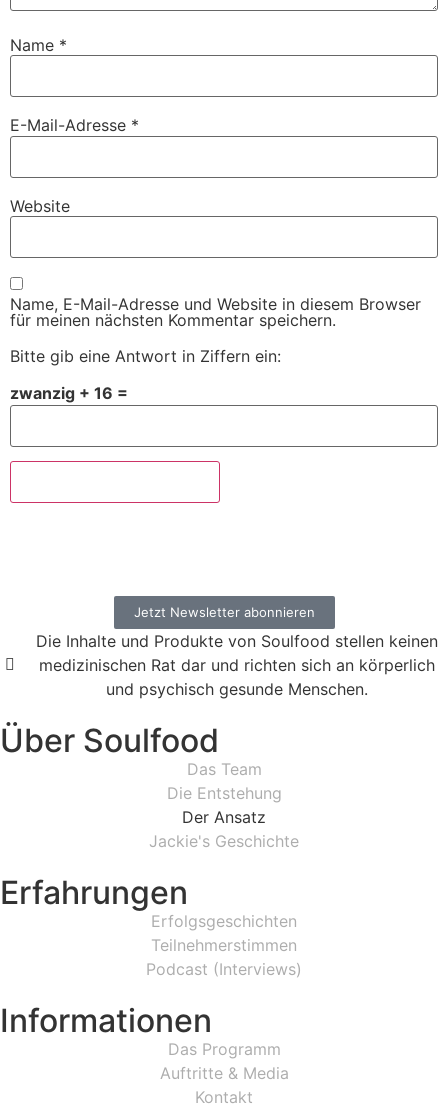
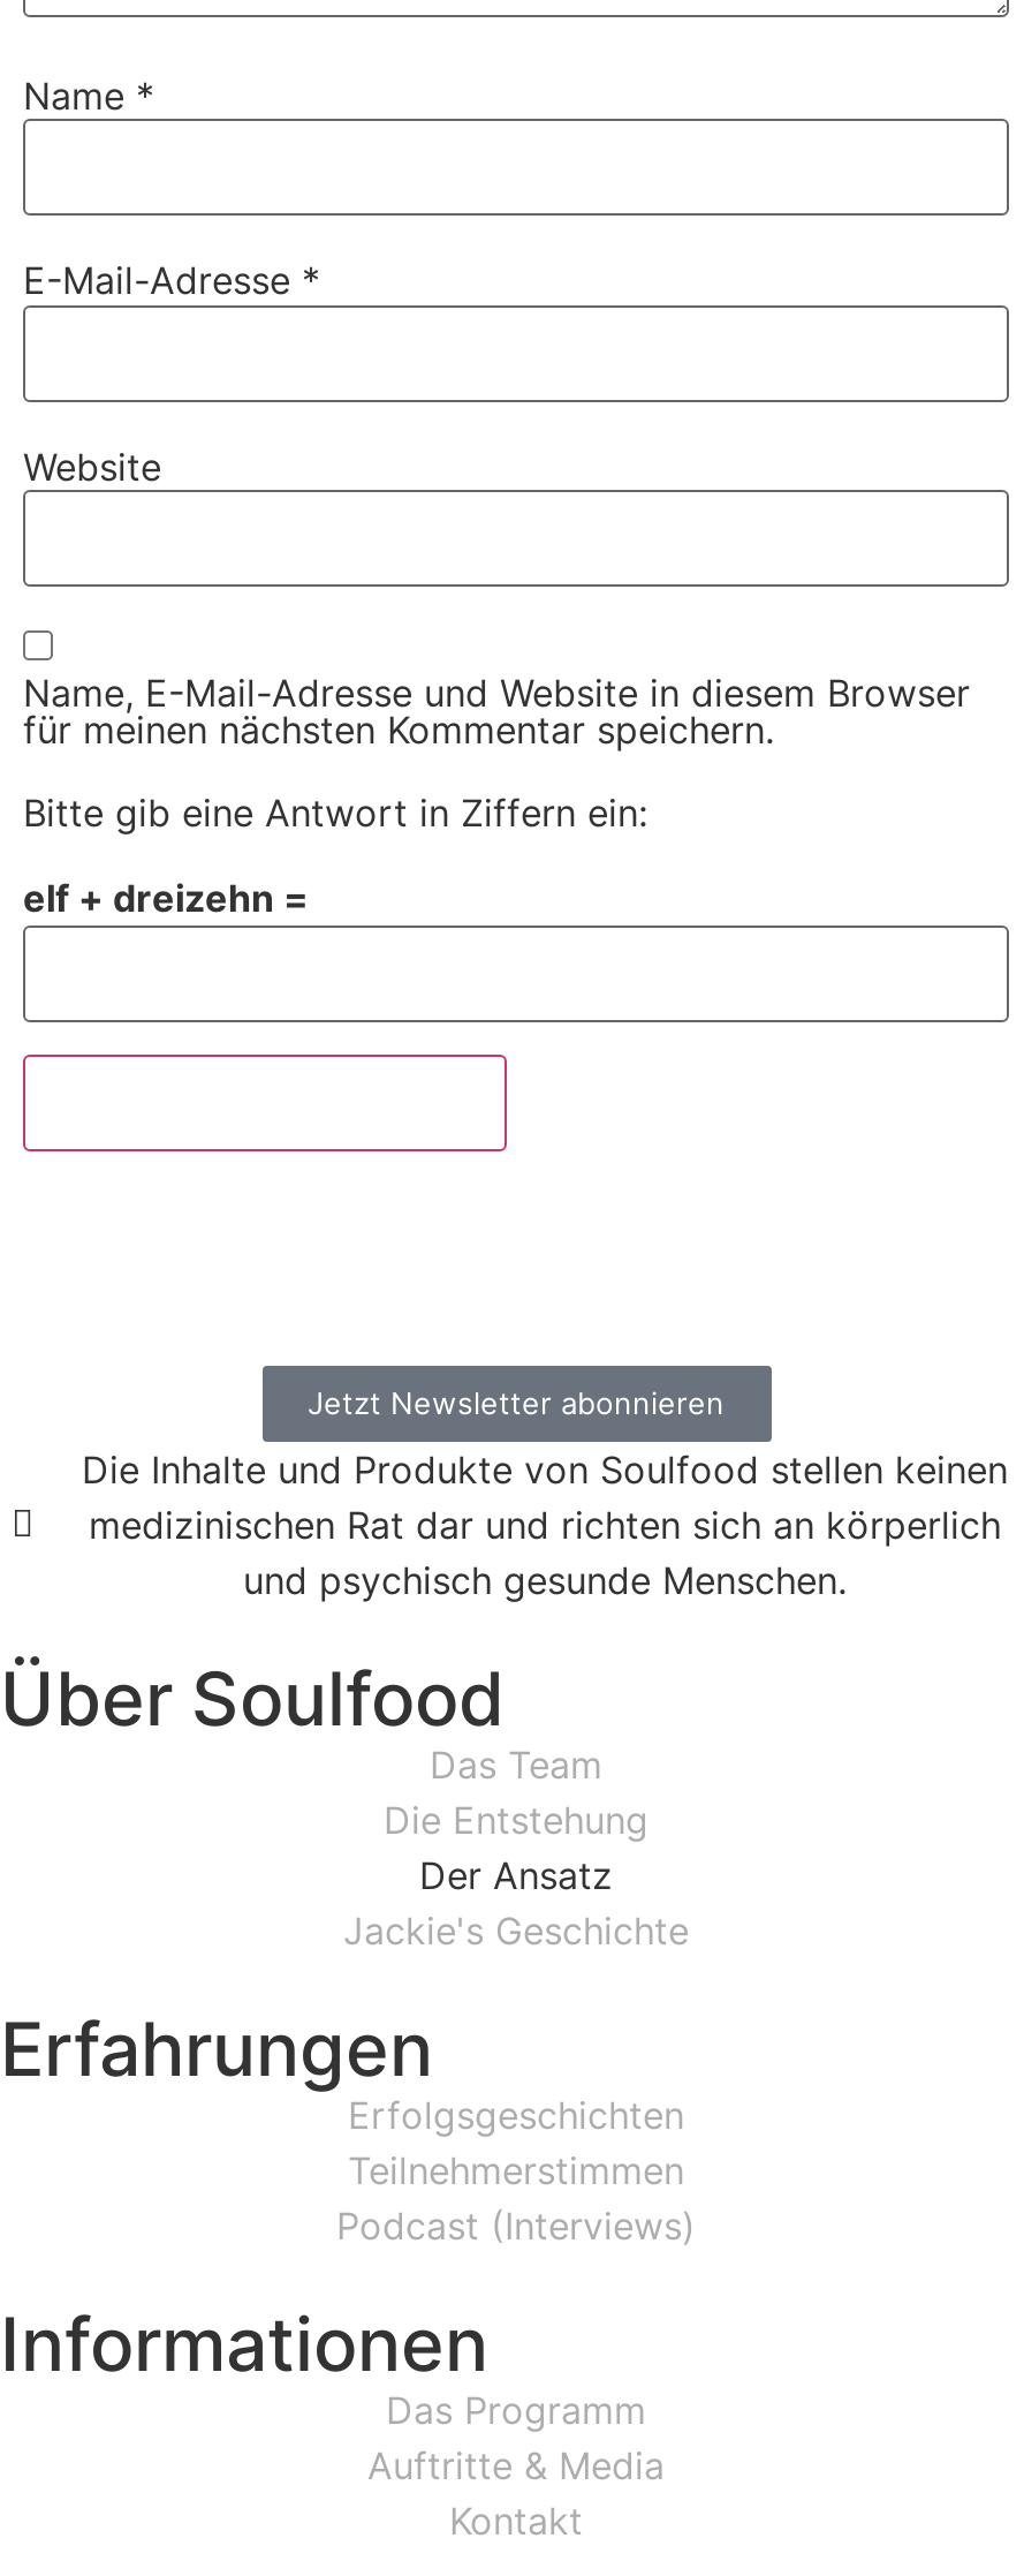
[10,383,128,403] zwanzig + 16 = -> [23,875,309,921] elf + dreizehn =

